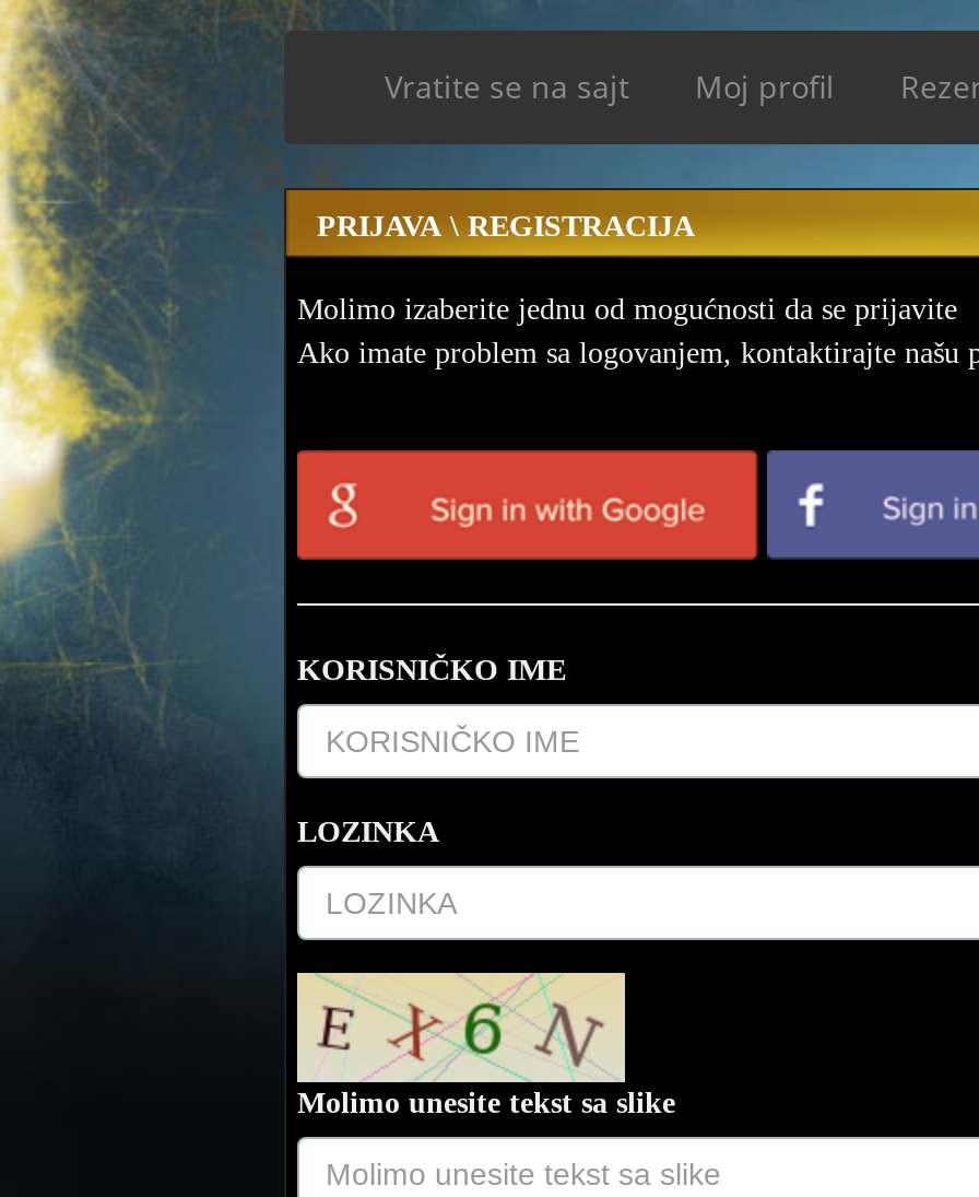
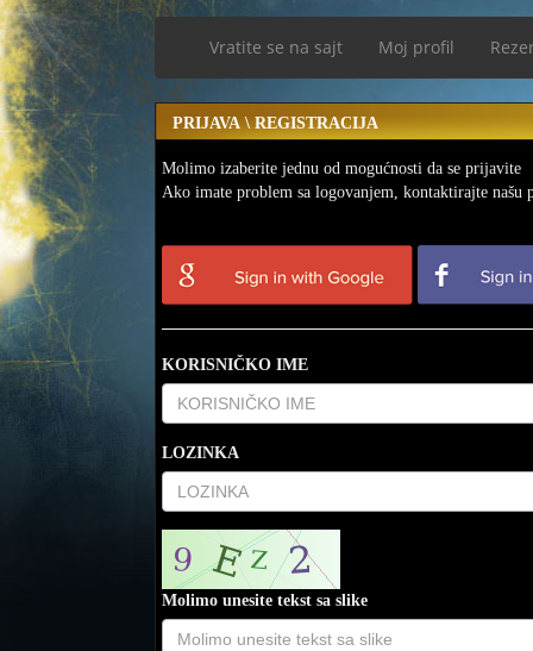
[317,973,625,1082] [image] -> [175,530,340,587] [image]

